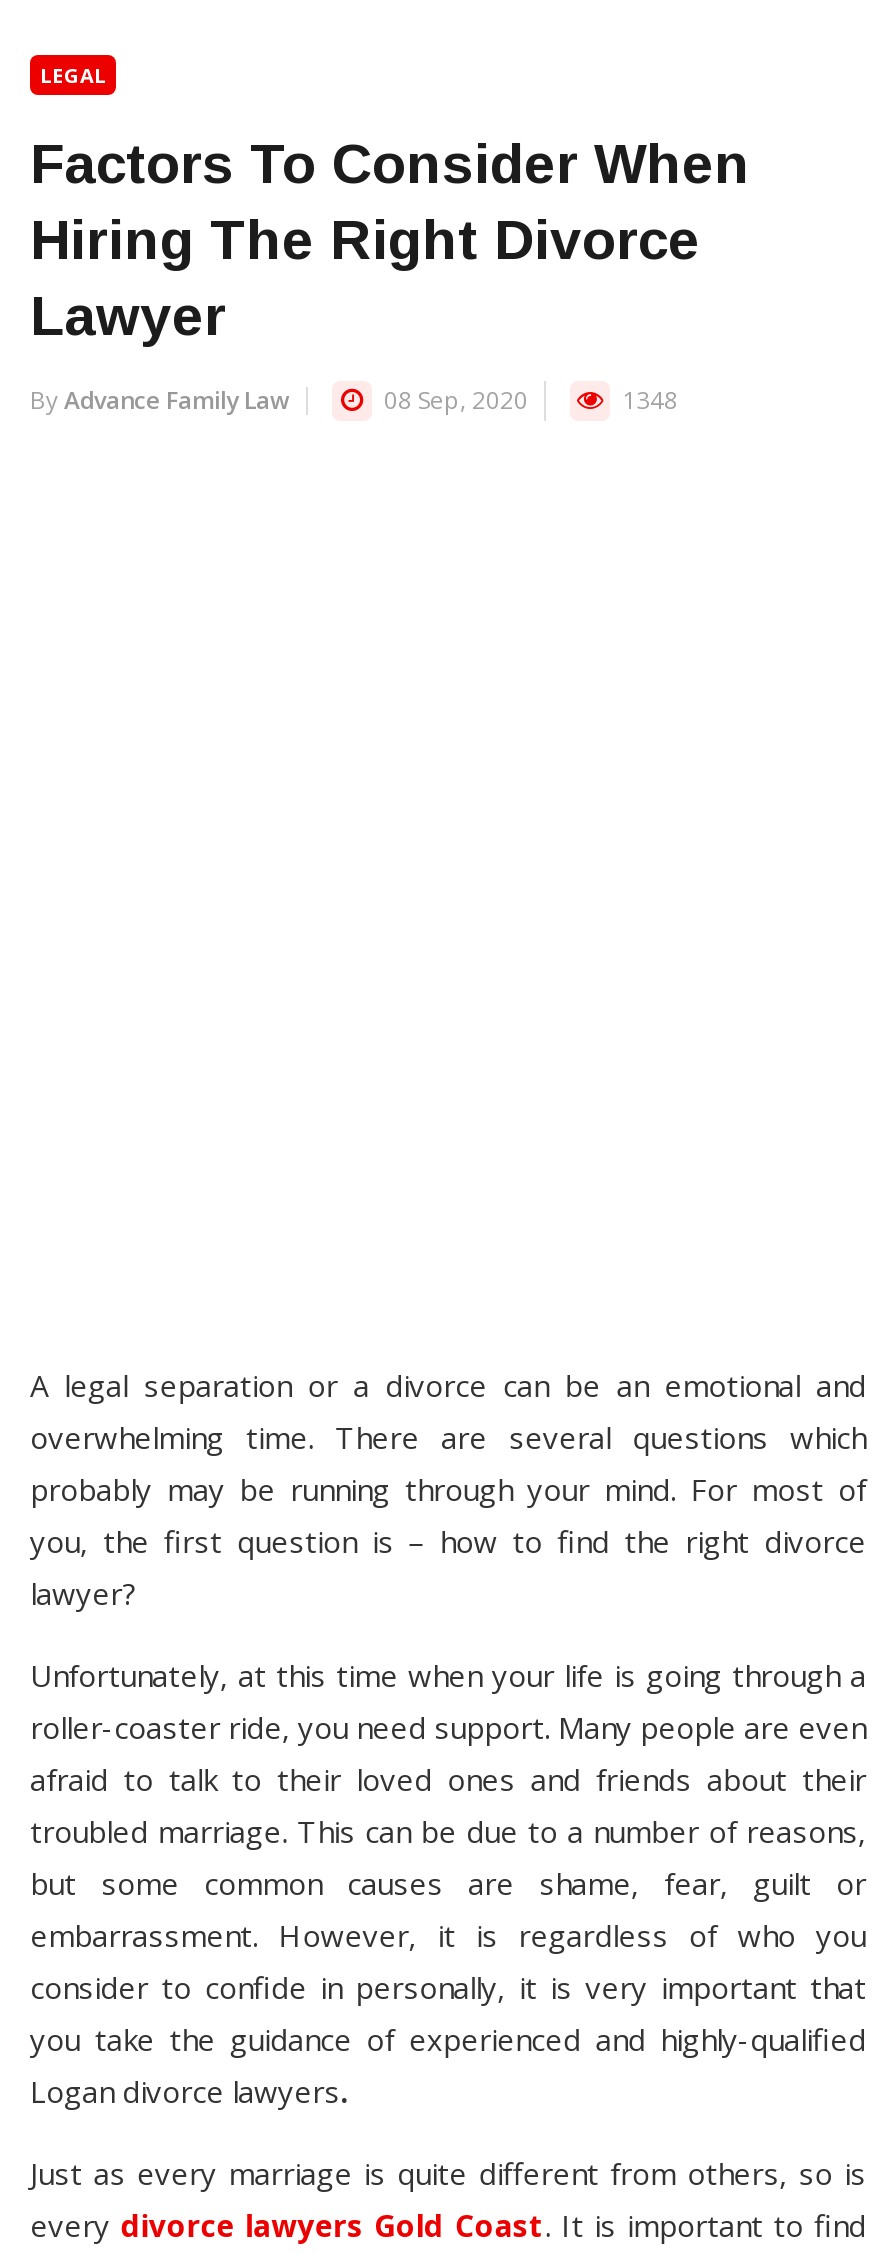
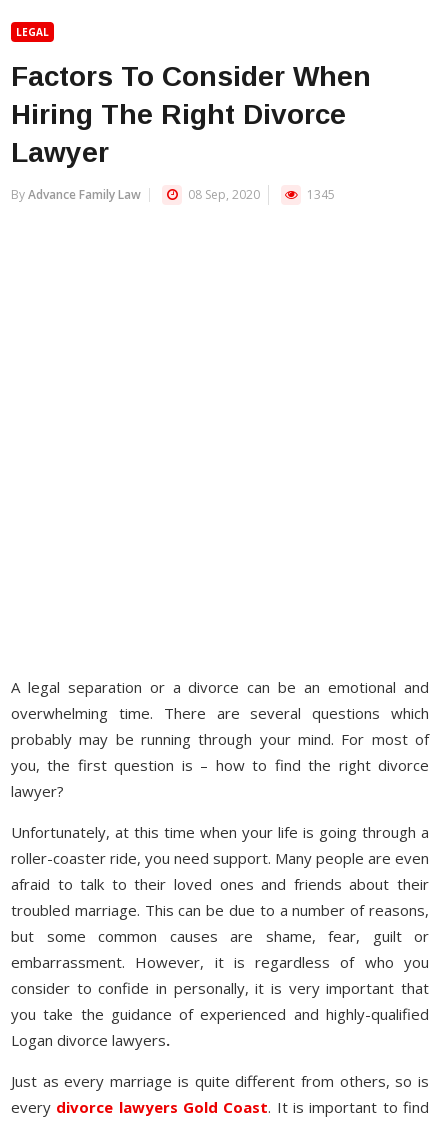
[616,382,678,416] 1348 -> [304,186,335,203] 1345

